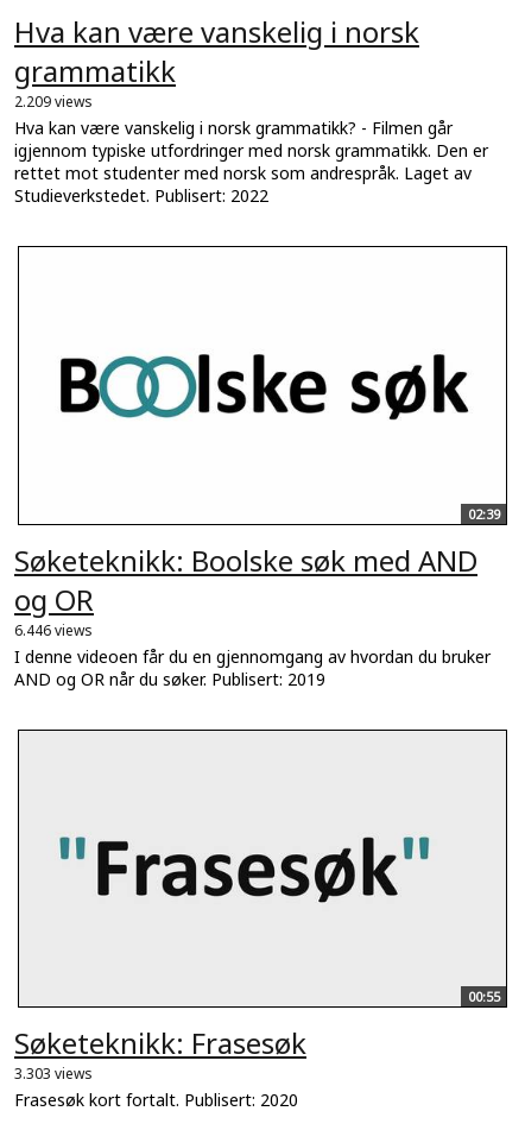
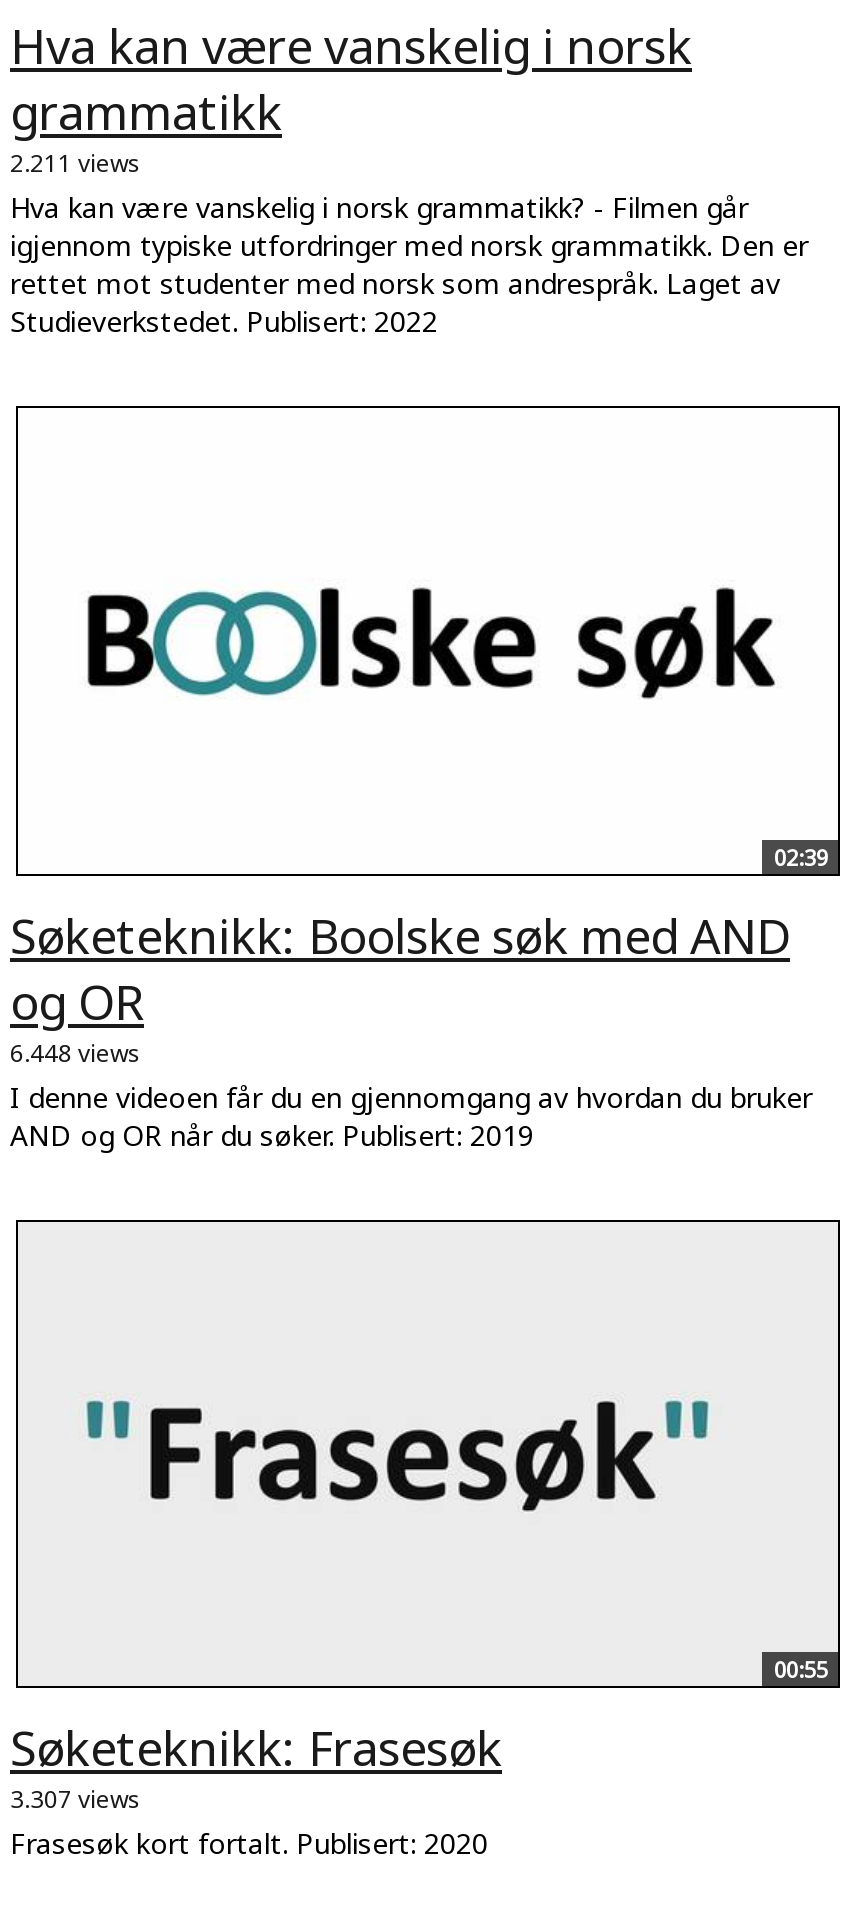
[14,92,93,112] 2.209 views -> [10,147,142,181] 2.211 views
[14,620,93,640] 6.446 views -> [10,1035,142,1069] 6.448 views
[14,1063,93,1084] 3.303 views -> [10,1782,142,1816] 3.307 views

